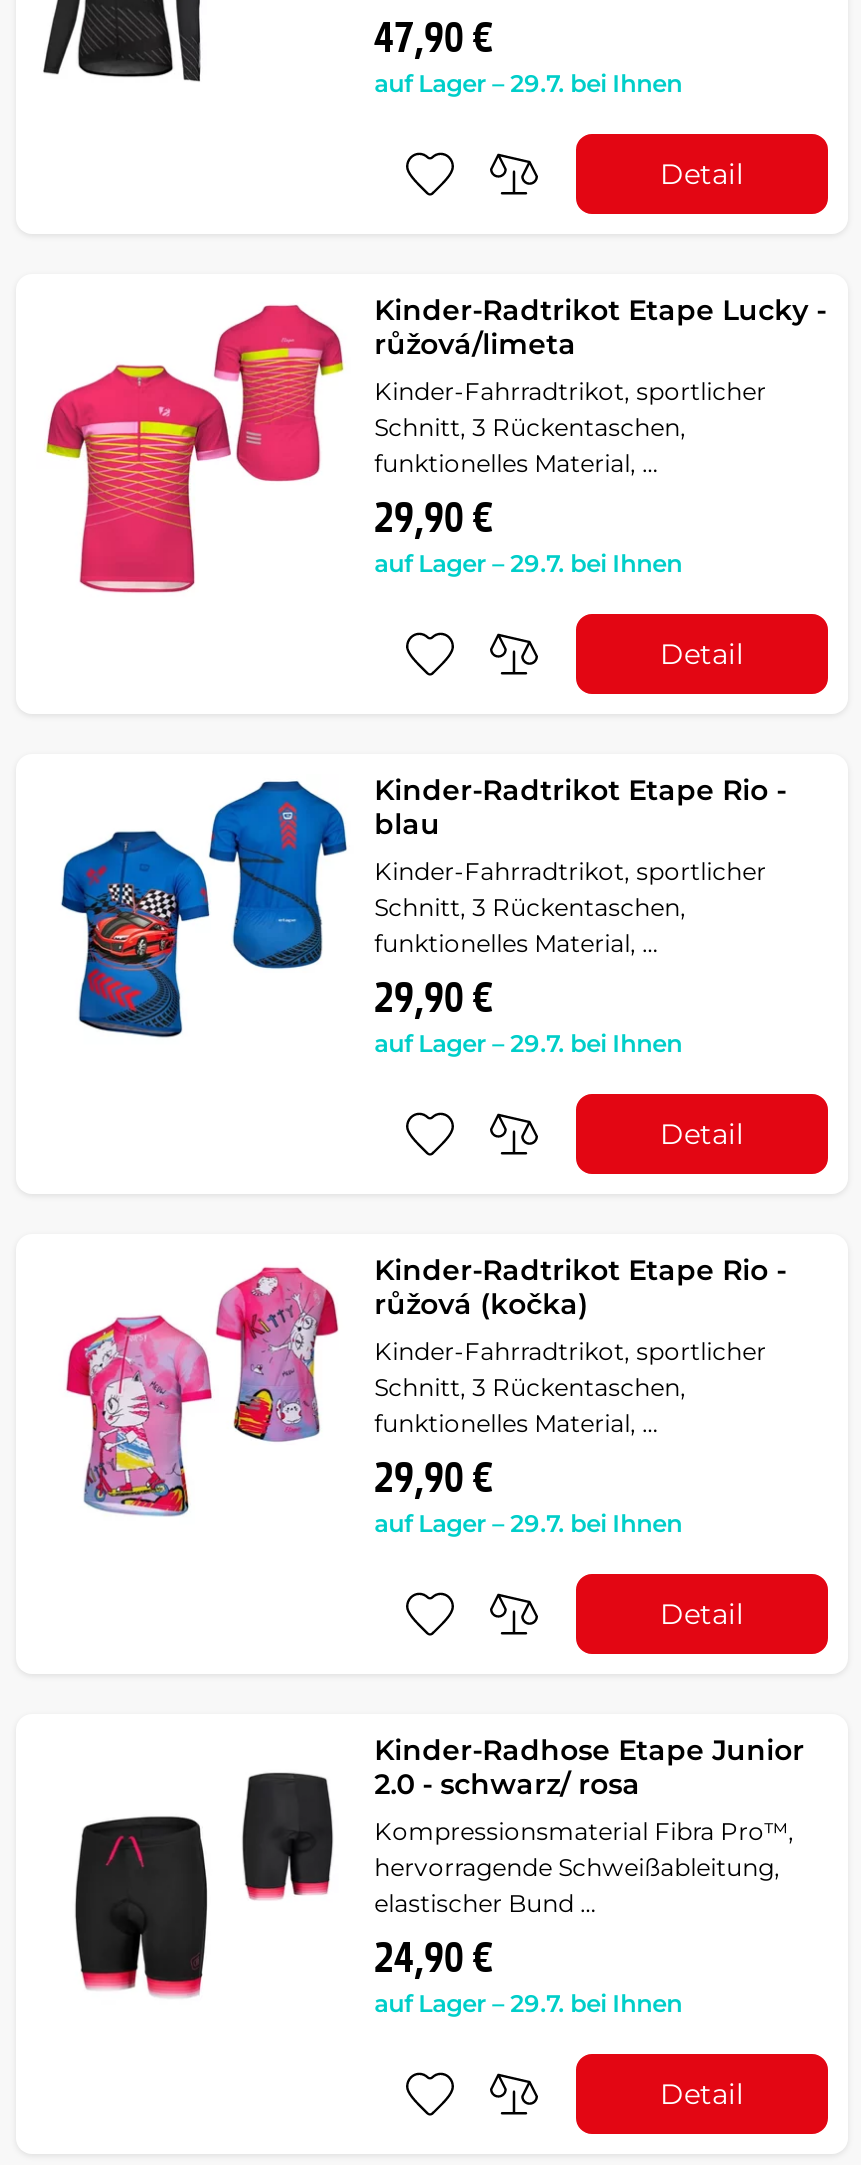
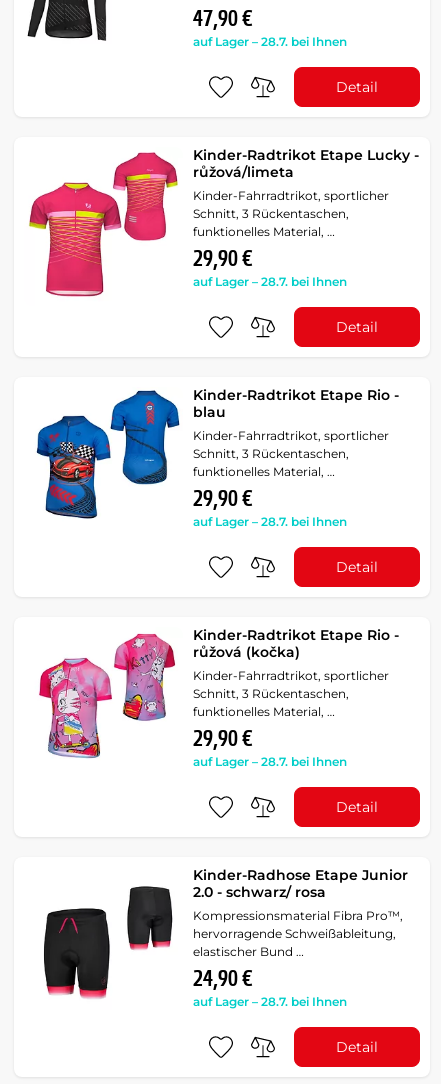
[374,68,682,98] auf Lager – 29.7. bei Ihnen -> [193,34,347,49] auf Lager – 28.7. bei Ihnen
[374,548,682,578] auf Lager – 29.7. bei Ihnen -> [193,274,347,289] auf Lager – 28.7. bei Ihnen
[374,1028,682,1058] auf Lager – 29.7. bei Ihnen -> [193,514,347,529] auf Lager – 28.7. bei Ihnen
[374,1508,682,1538] auf Lager – 29.7. bei Ihnen -> [193,754,347,769] auf Lager – 28.7. bei Ihnen
[374,1988,682,2018] auf Lager – 29.7. bei Ihnen -> [193,994,347,1009] auf Lager – 28.7. bei Ihnen

